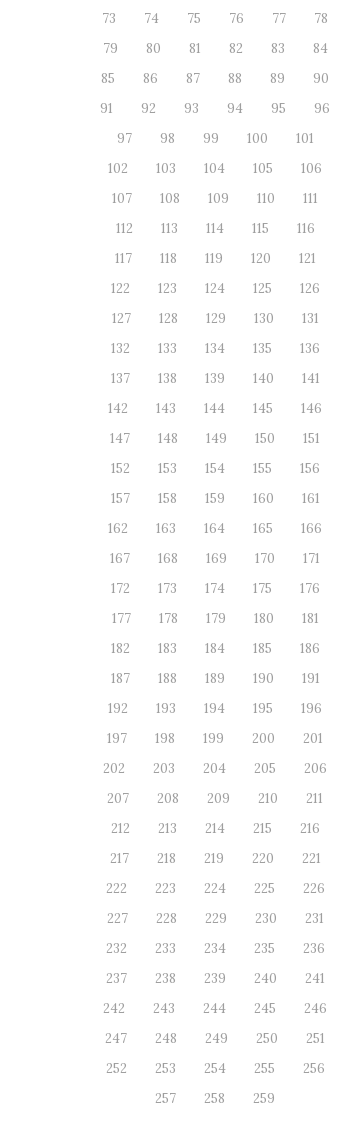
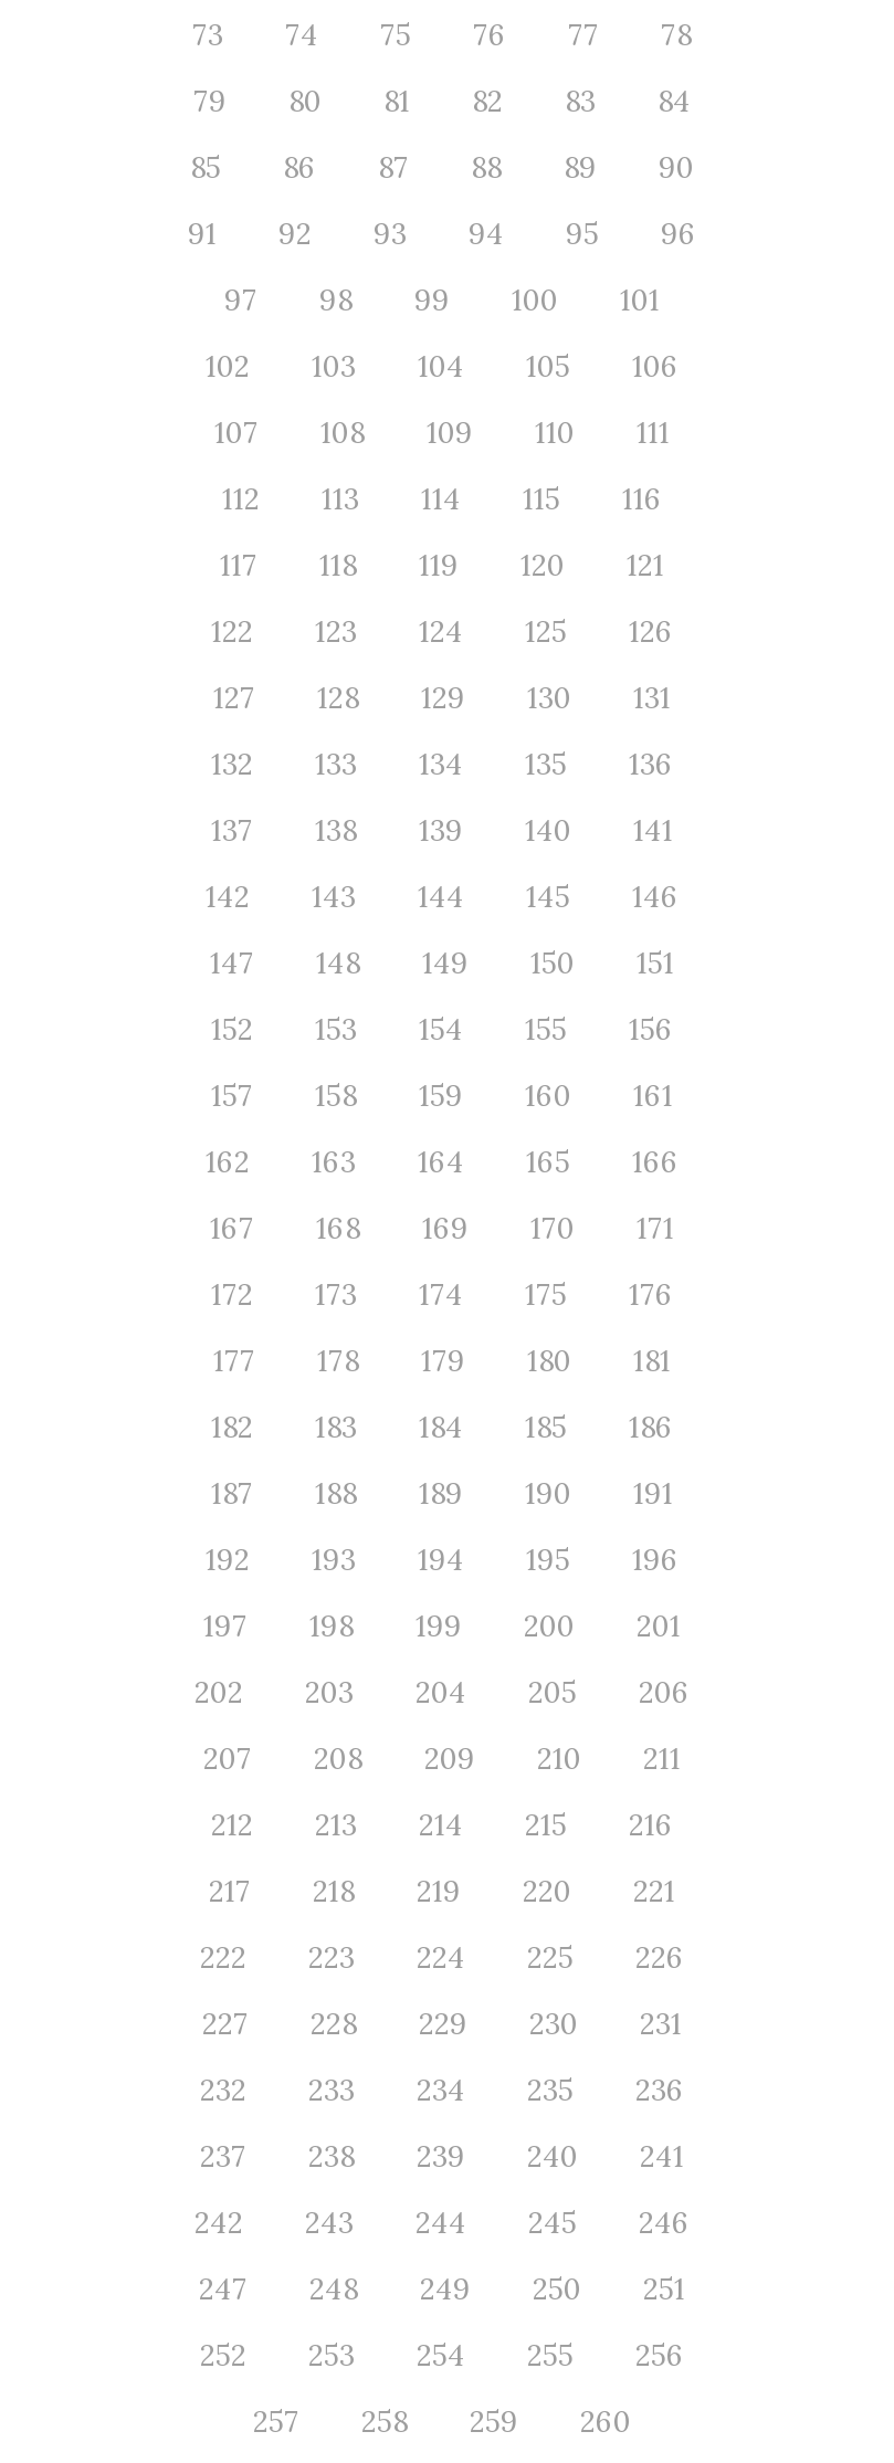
none -> [580,2403,631,2441] 260

